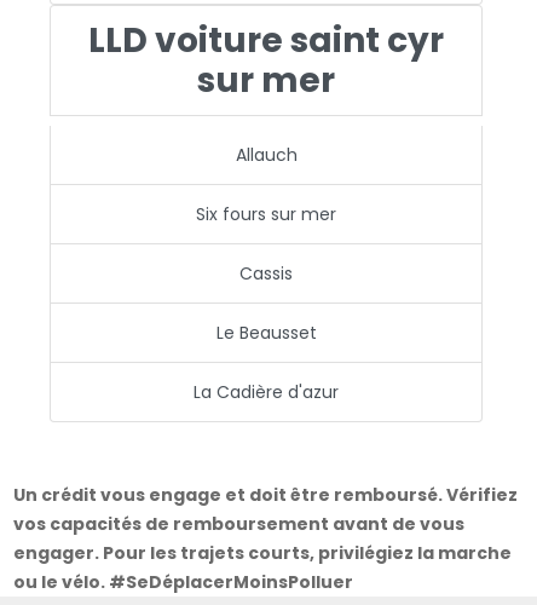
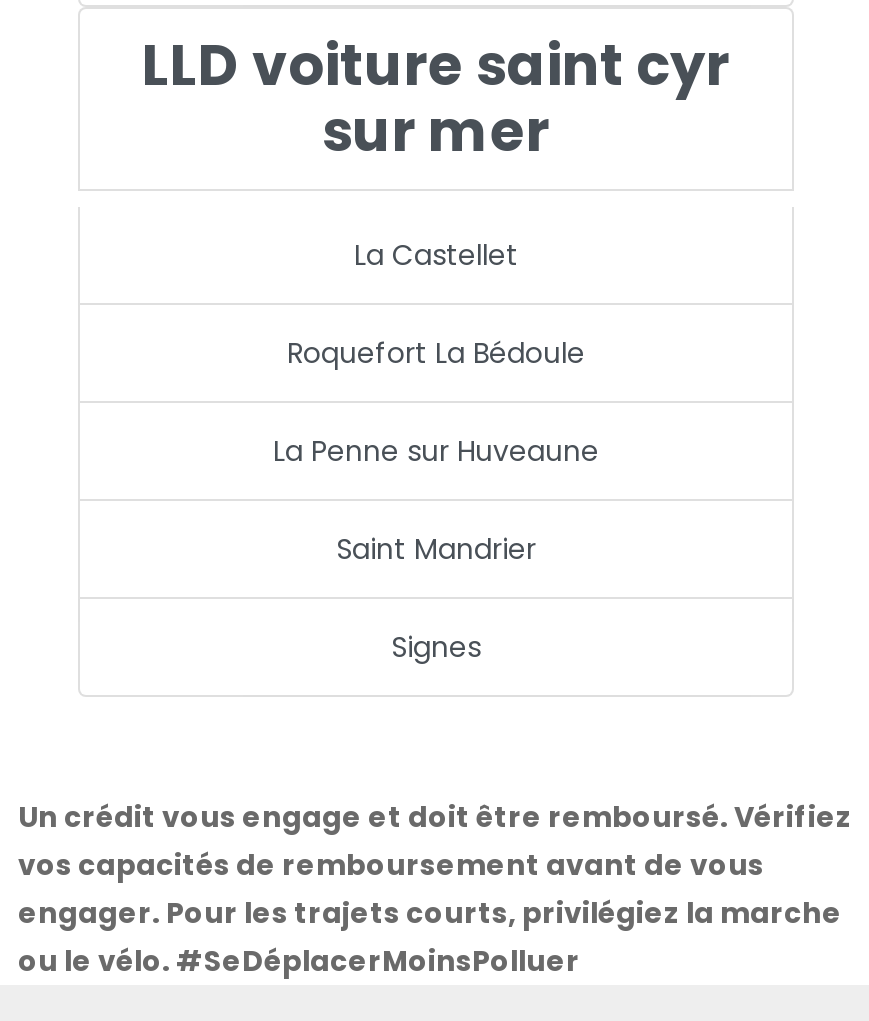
[235,143,297,167] Allauch -> [354,236,518,276] La Castellet
[196,202,336,226] Six fours sur mer -> [287,334,585,374] Roquefort La Bédoule
[239,261,293,285] Cassis -> [273,432,599,472] La Penne sur Huveaune
[216,321,316,345] Le Beausset -> [336,530,536,570] Saint Mandrier
[194,380,339,404] La Cadière d'azur -> [391,628,481,668] Signes

